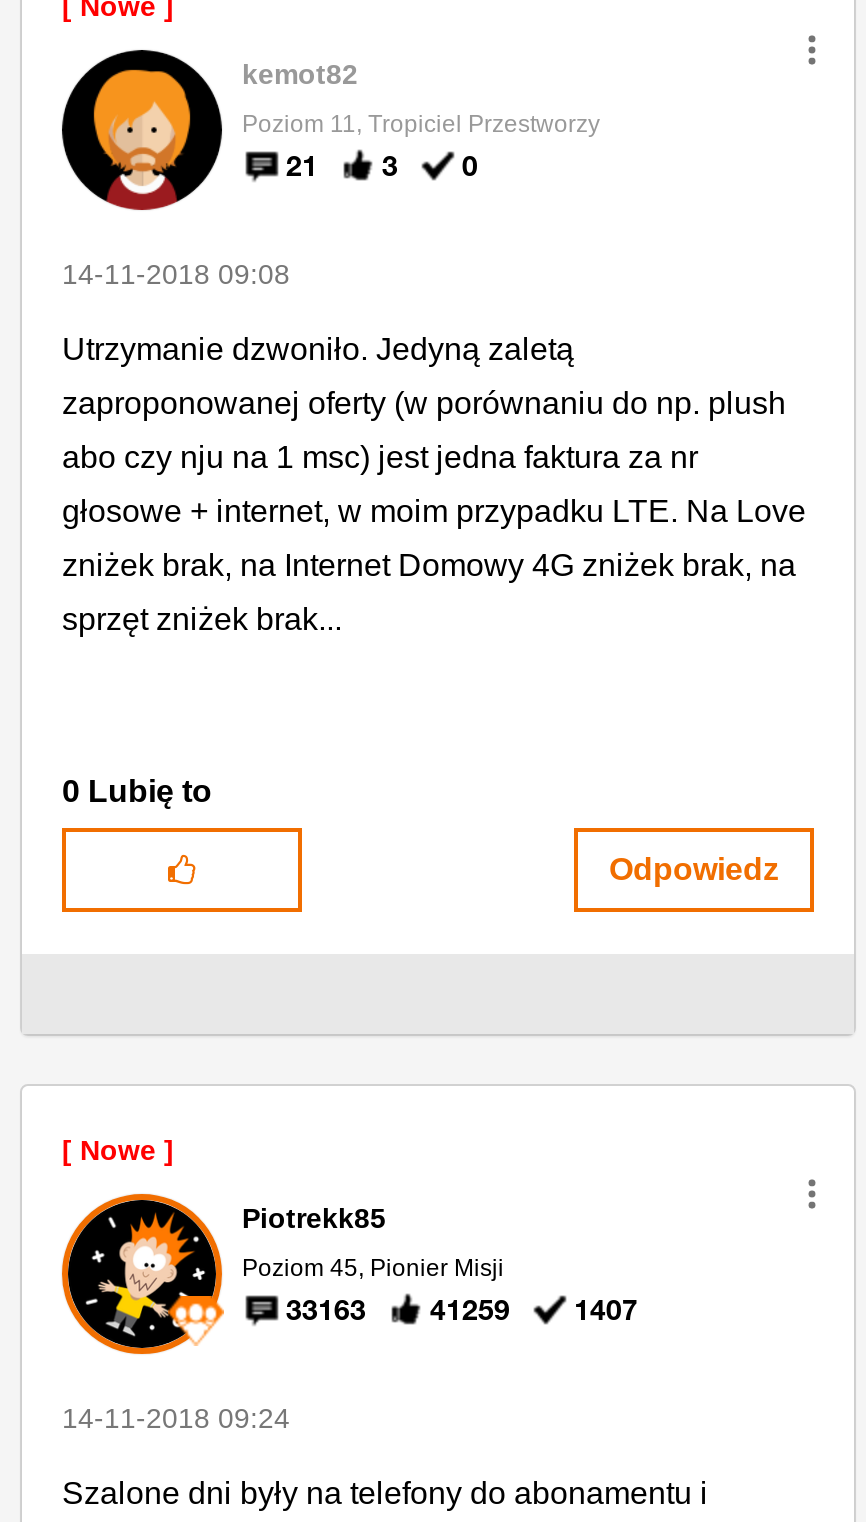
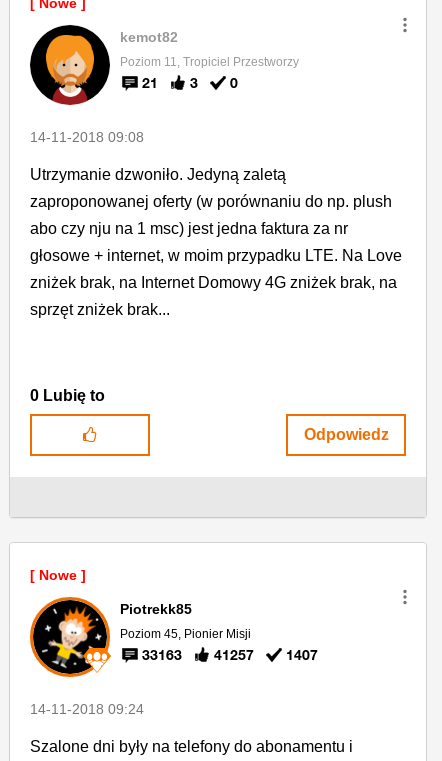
[286,1292,638,1328] 33163 41259 1407 -> [142,646,318,664] 33163 41257 1407

